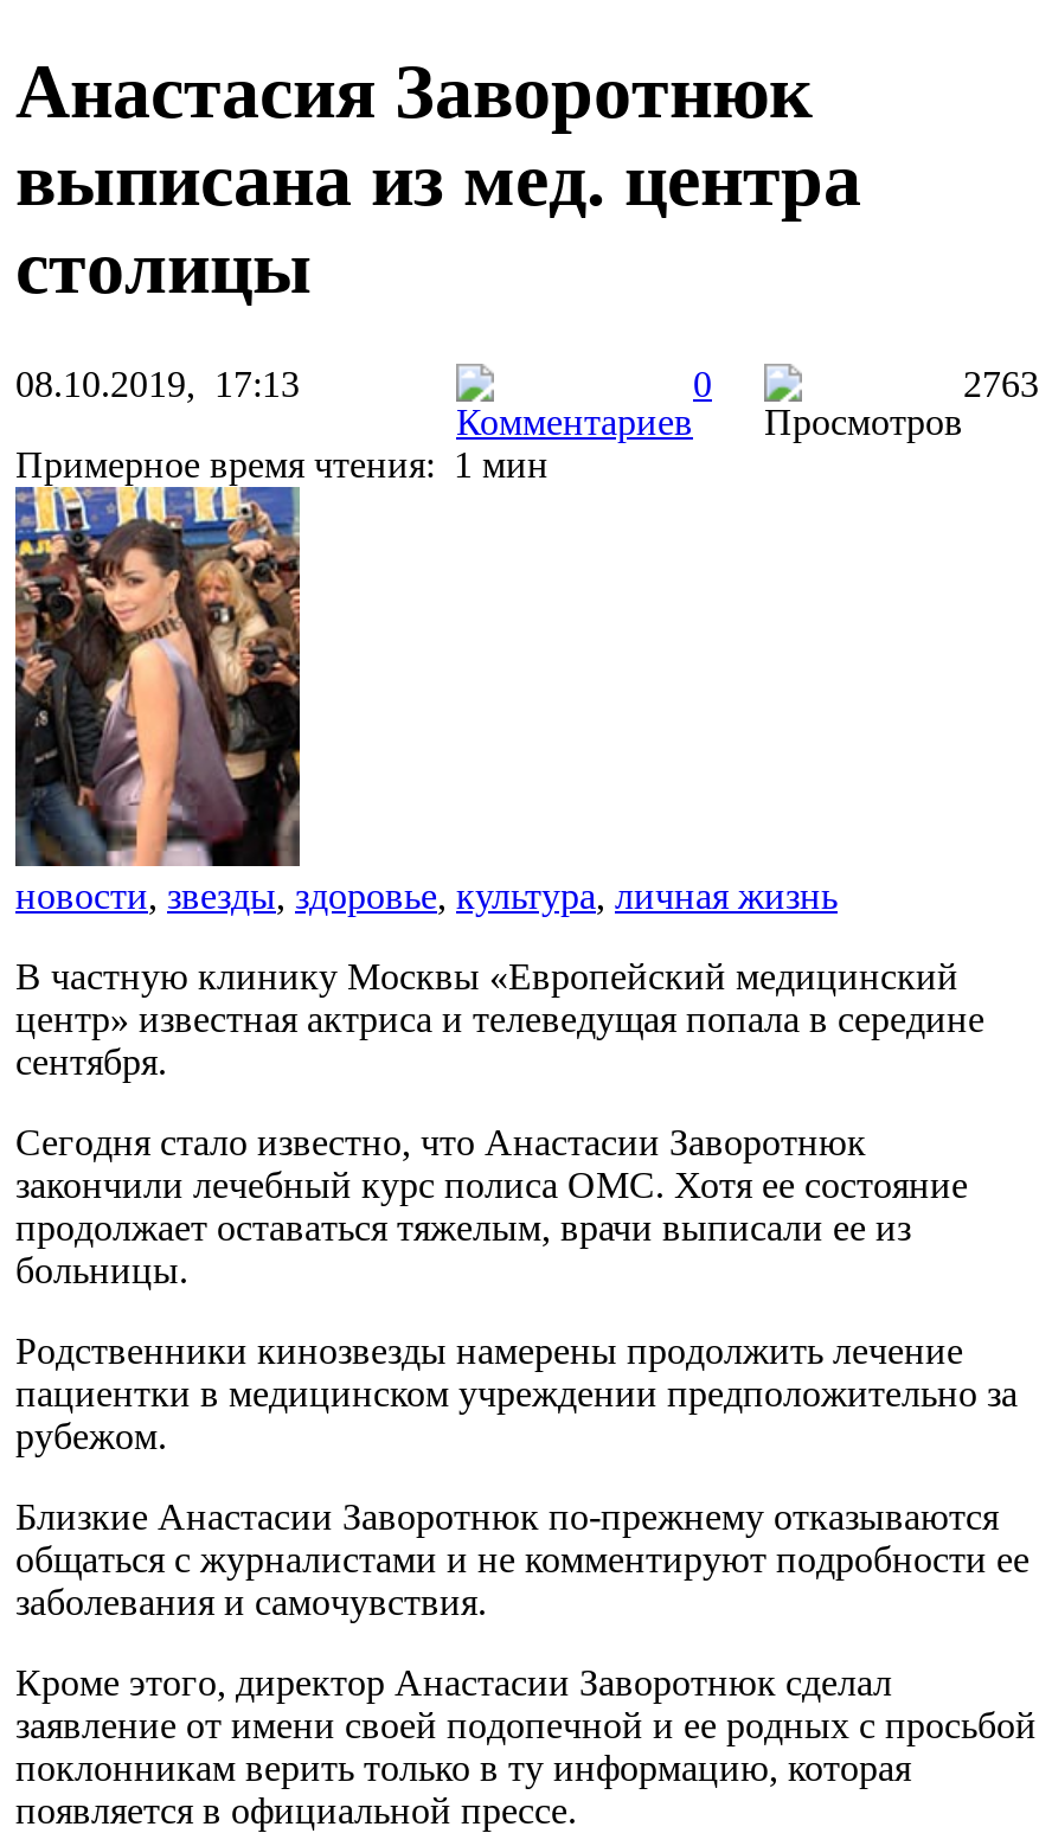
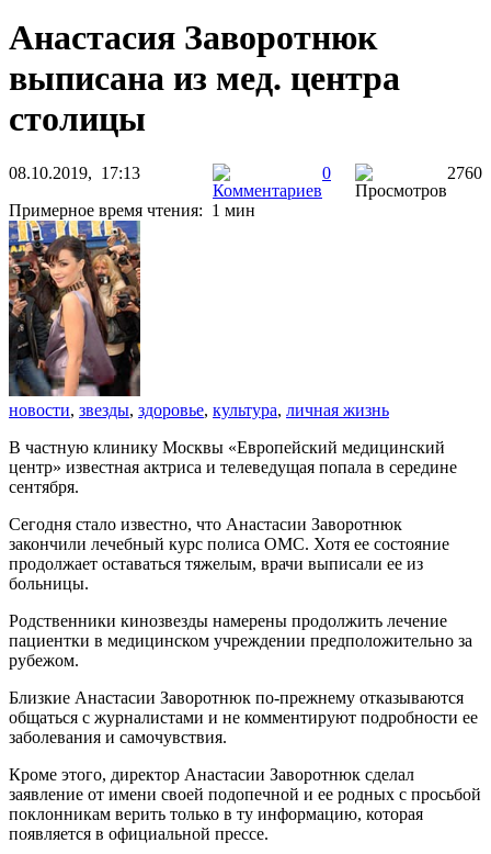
[963,364,1039,404] 2763 -> [447,163,482,182] 2760

